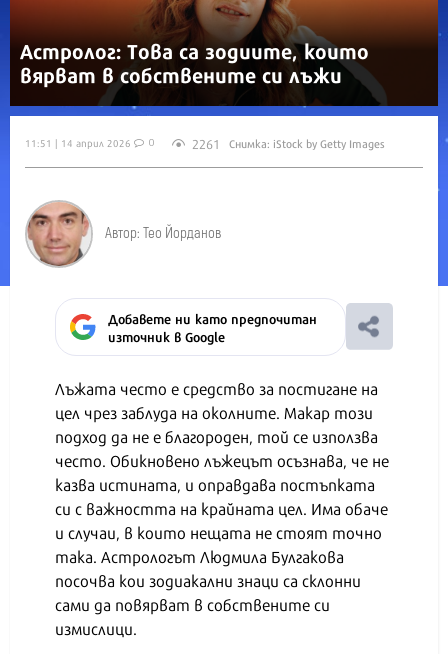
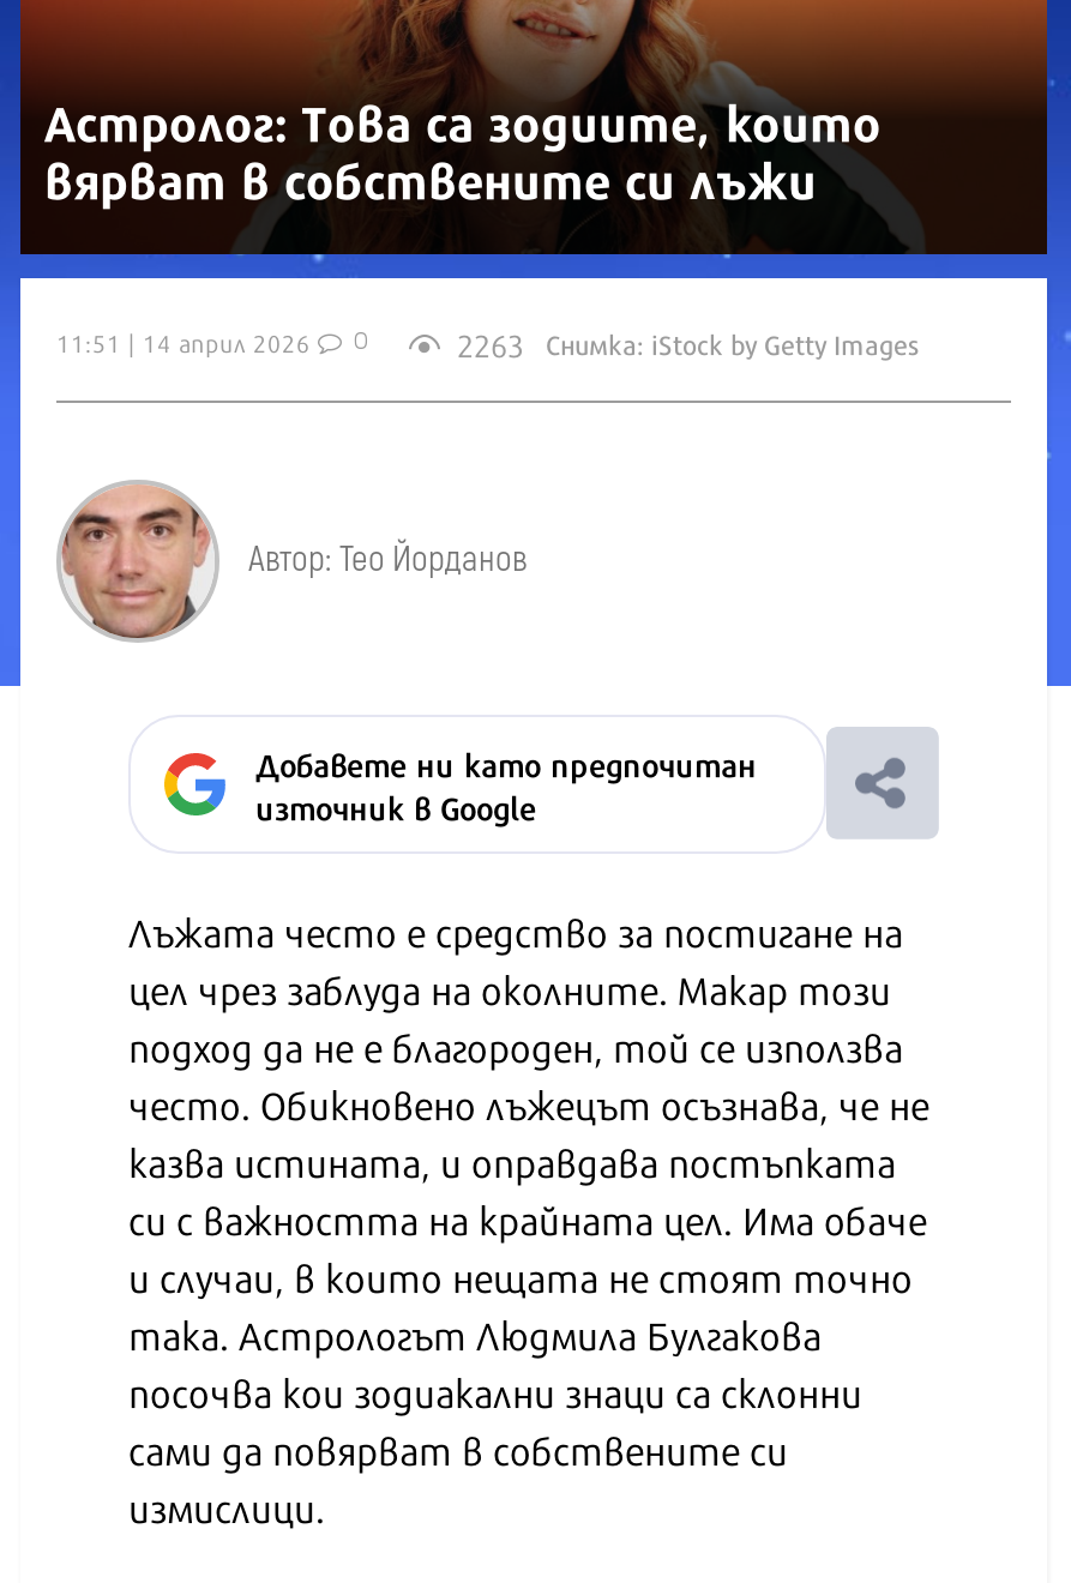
[192,133,385,153] 2261 Снимка: iStock by Getty Images -> [457,318,920,366] 2263 Снимка: iStock by Getty Images

